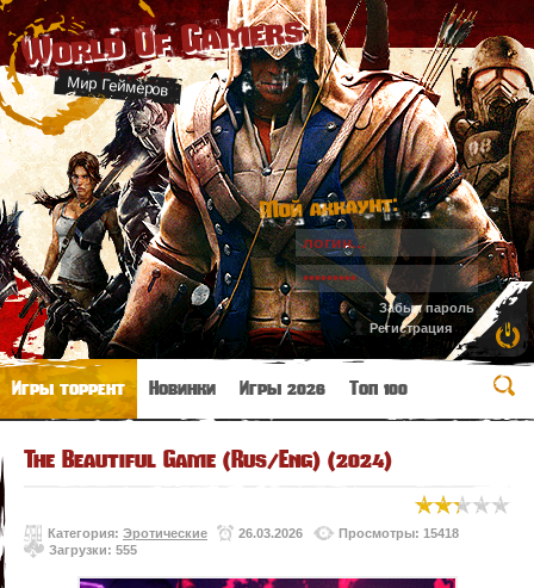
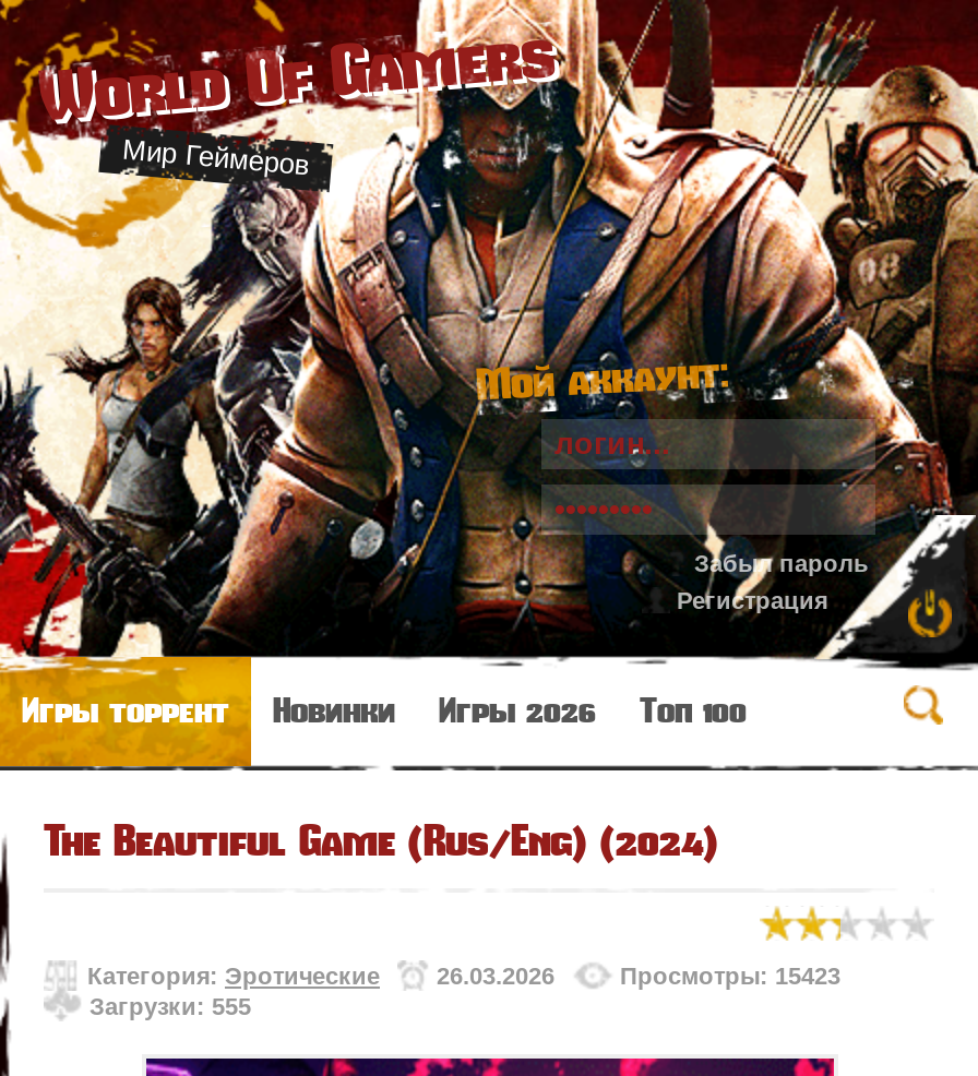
[339,526,459,540] Просмотры: 15418 -> [620,963,840,989] Просмотры: 15423

